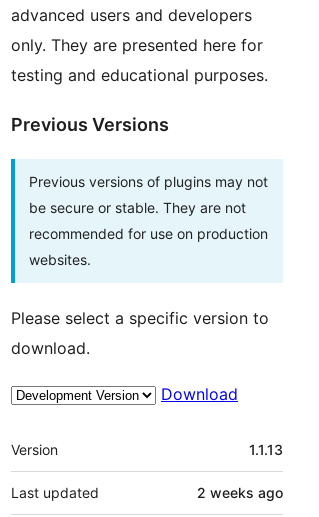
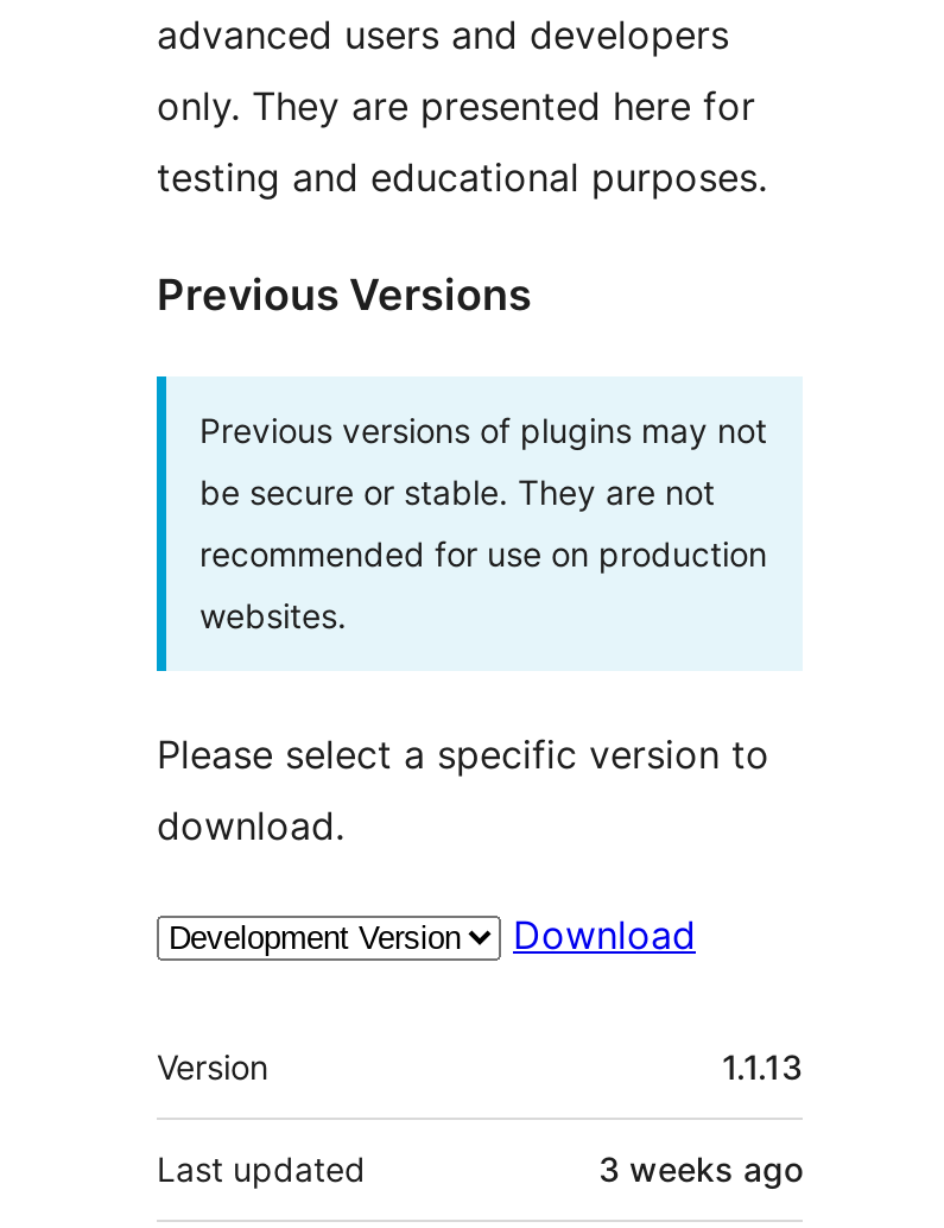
[197,484,283,501] 2 weeks ago -> [598,1147,803,1188] 3 weeks ago

